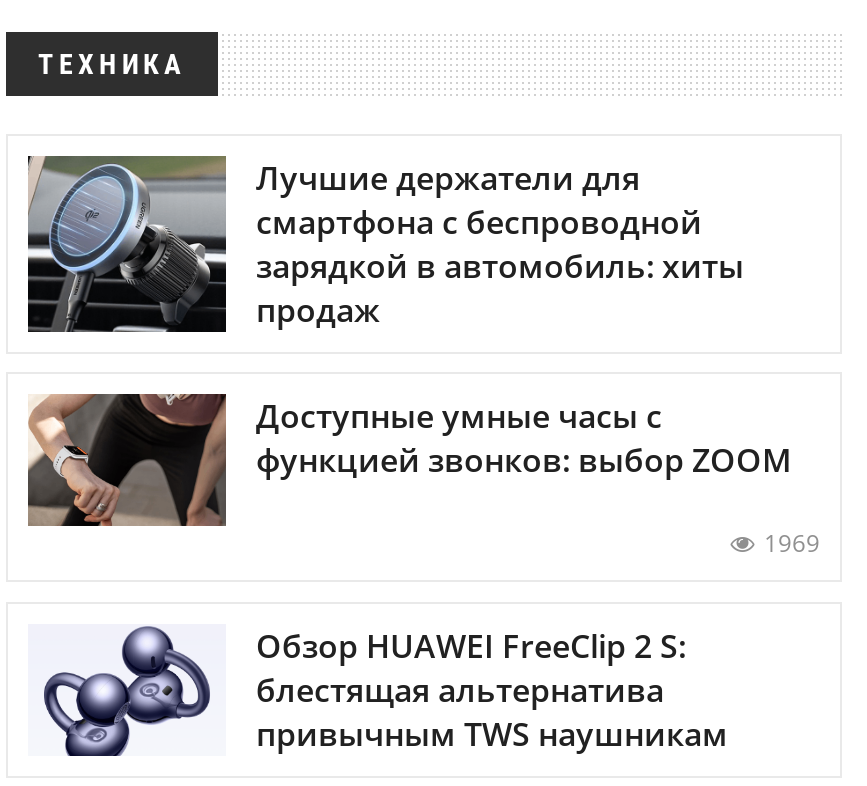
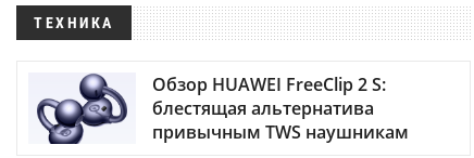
[26,154,820,561] [image] | Лучшие держатели для | смартфона с беспроводной | зарядкой в автомобиль: хиты | продаж | Доступные умные часы с | функцией звонков: выбор ZOOM | 1969 -> none
[26,392,228,528] [image] -> none

